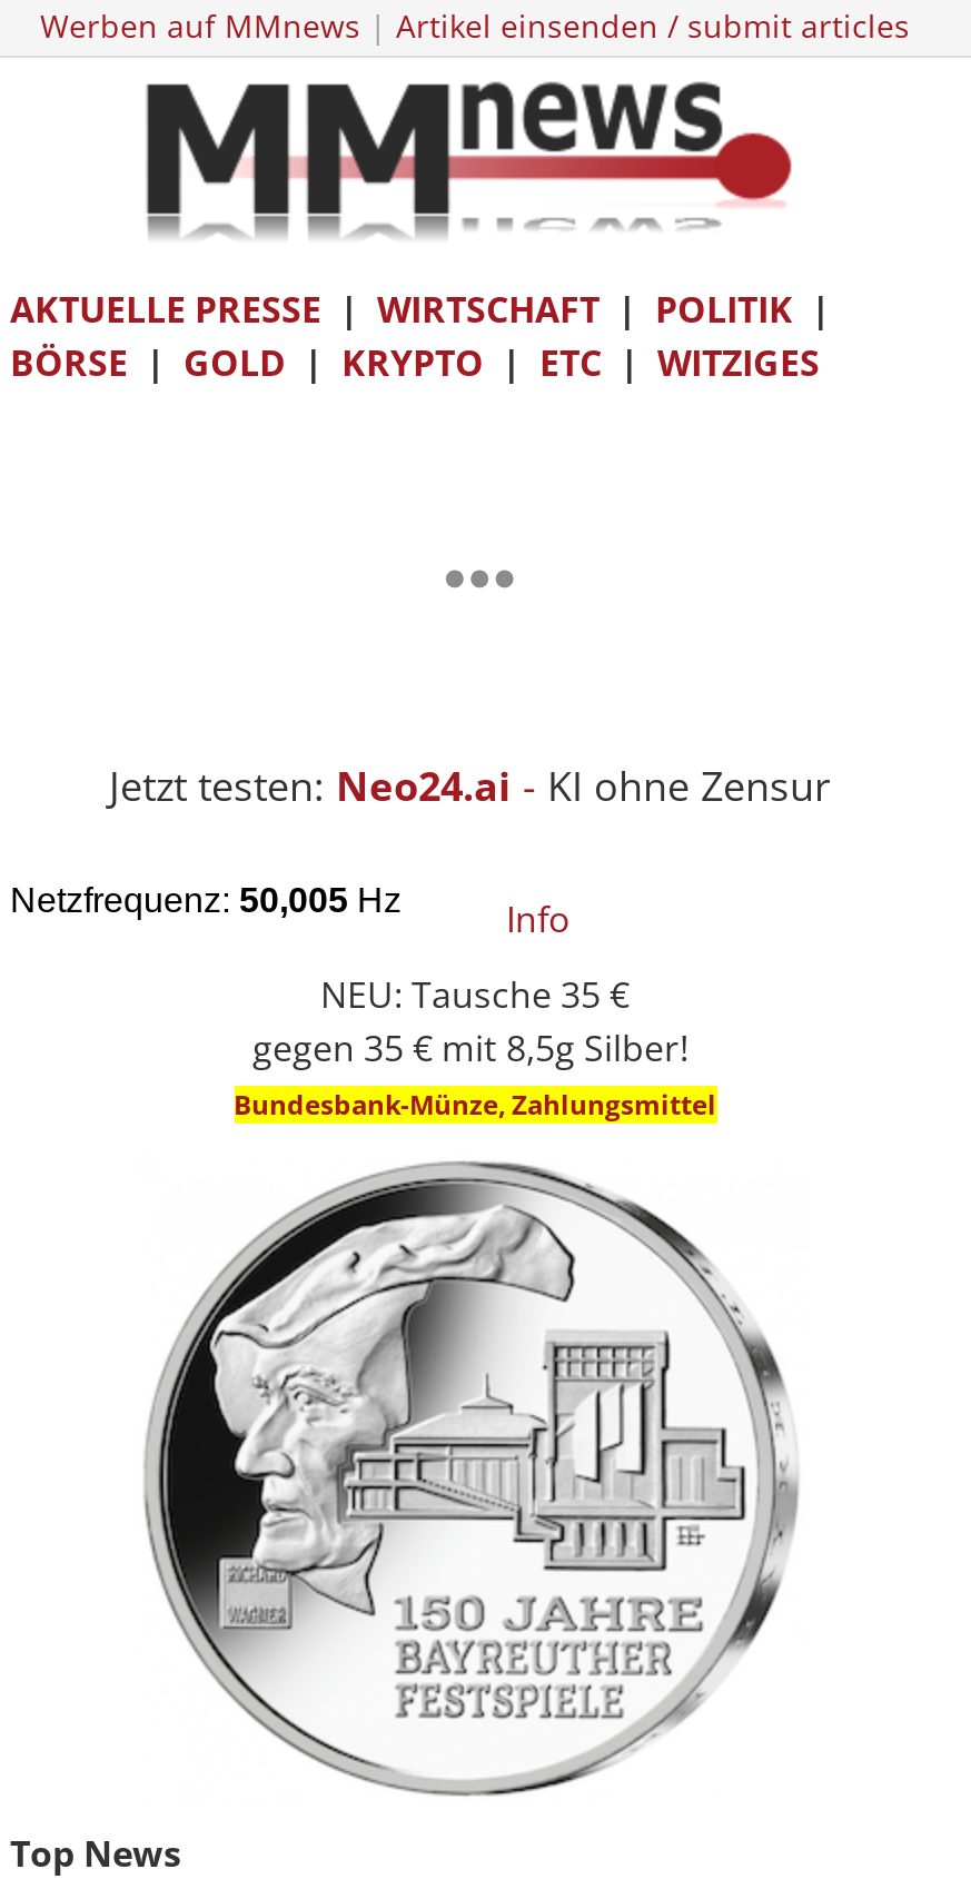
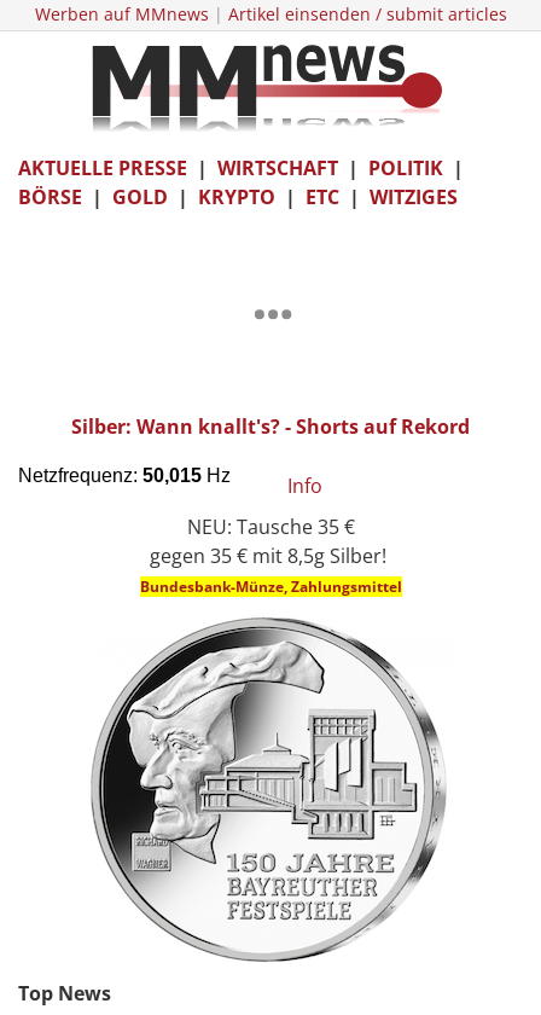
[109,759,841,812] Jetzt testen: Neo24.ai - KI ohne Zensur -> [71,413,470,440] Silber: Wann knallt's? - Shorts auf Rekord

